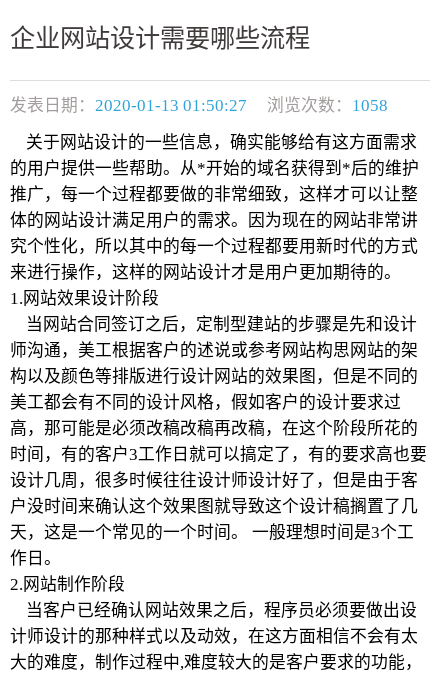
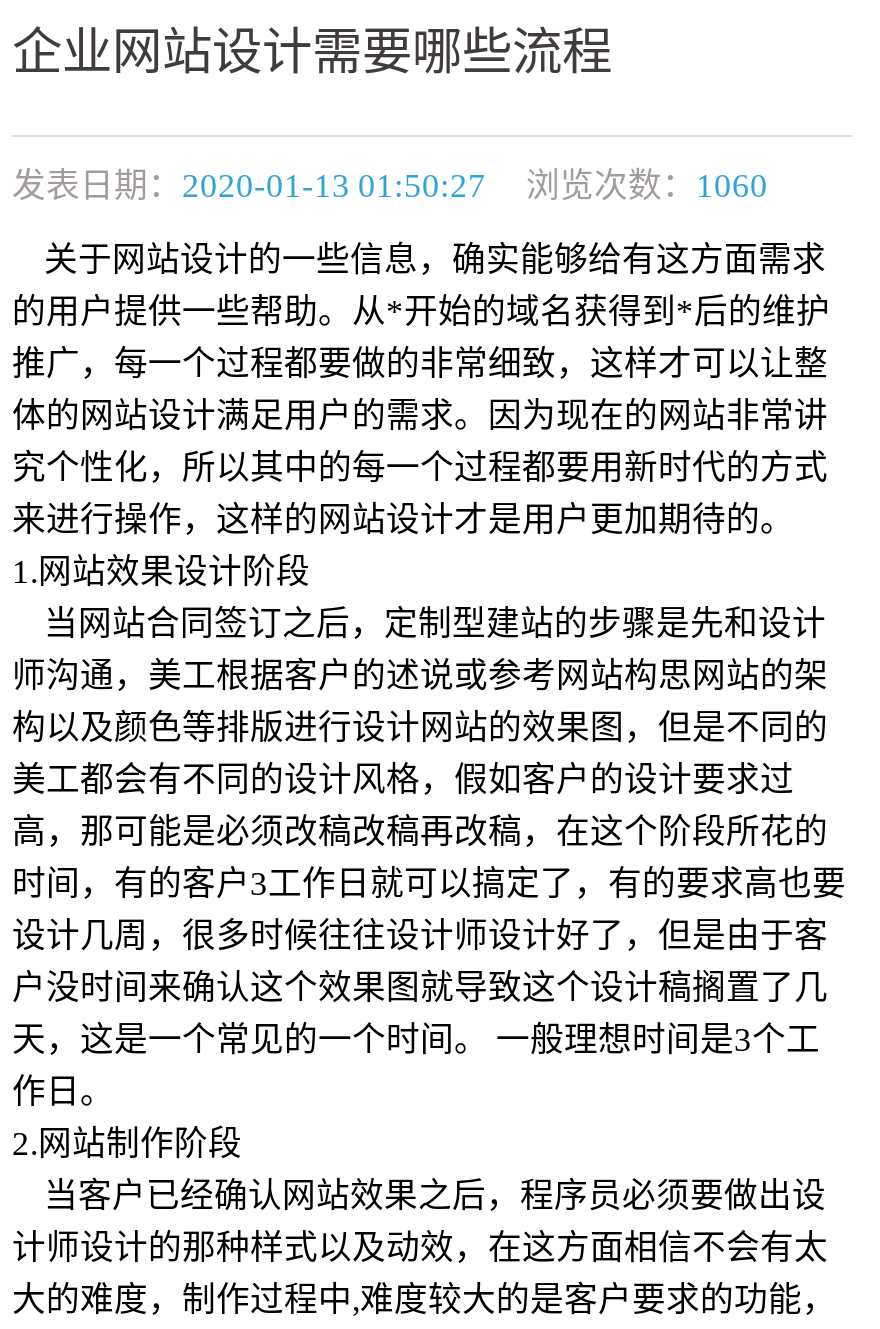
[10,96,388,115] 发表日期：2020-01-13 01:50:27浏览次数：1058 -> [12,167,768,205] 发表日期：2020-01-13 01:50:27浏览次数：1060

